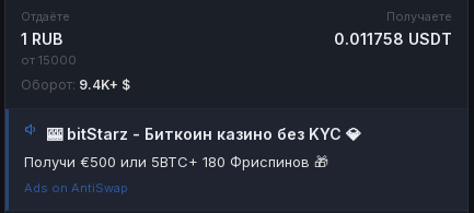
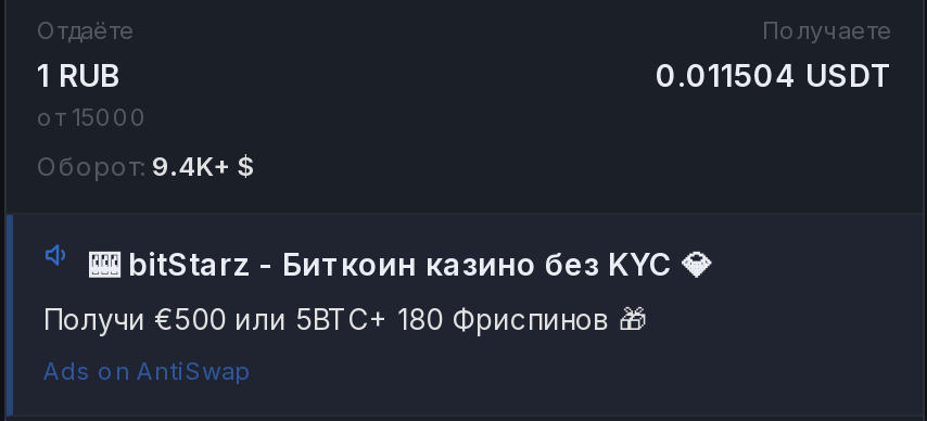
[334,29,452,48] 0.011758 USDT -> [656,55,892,92] 0.011504 USDT

